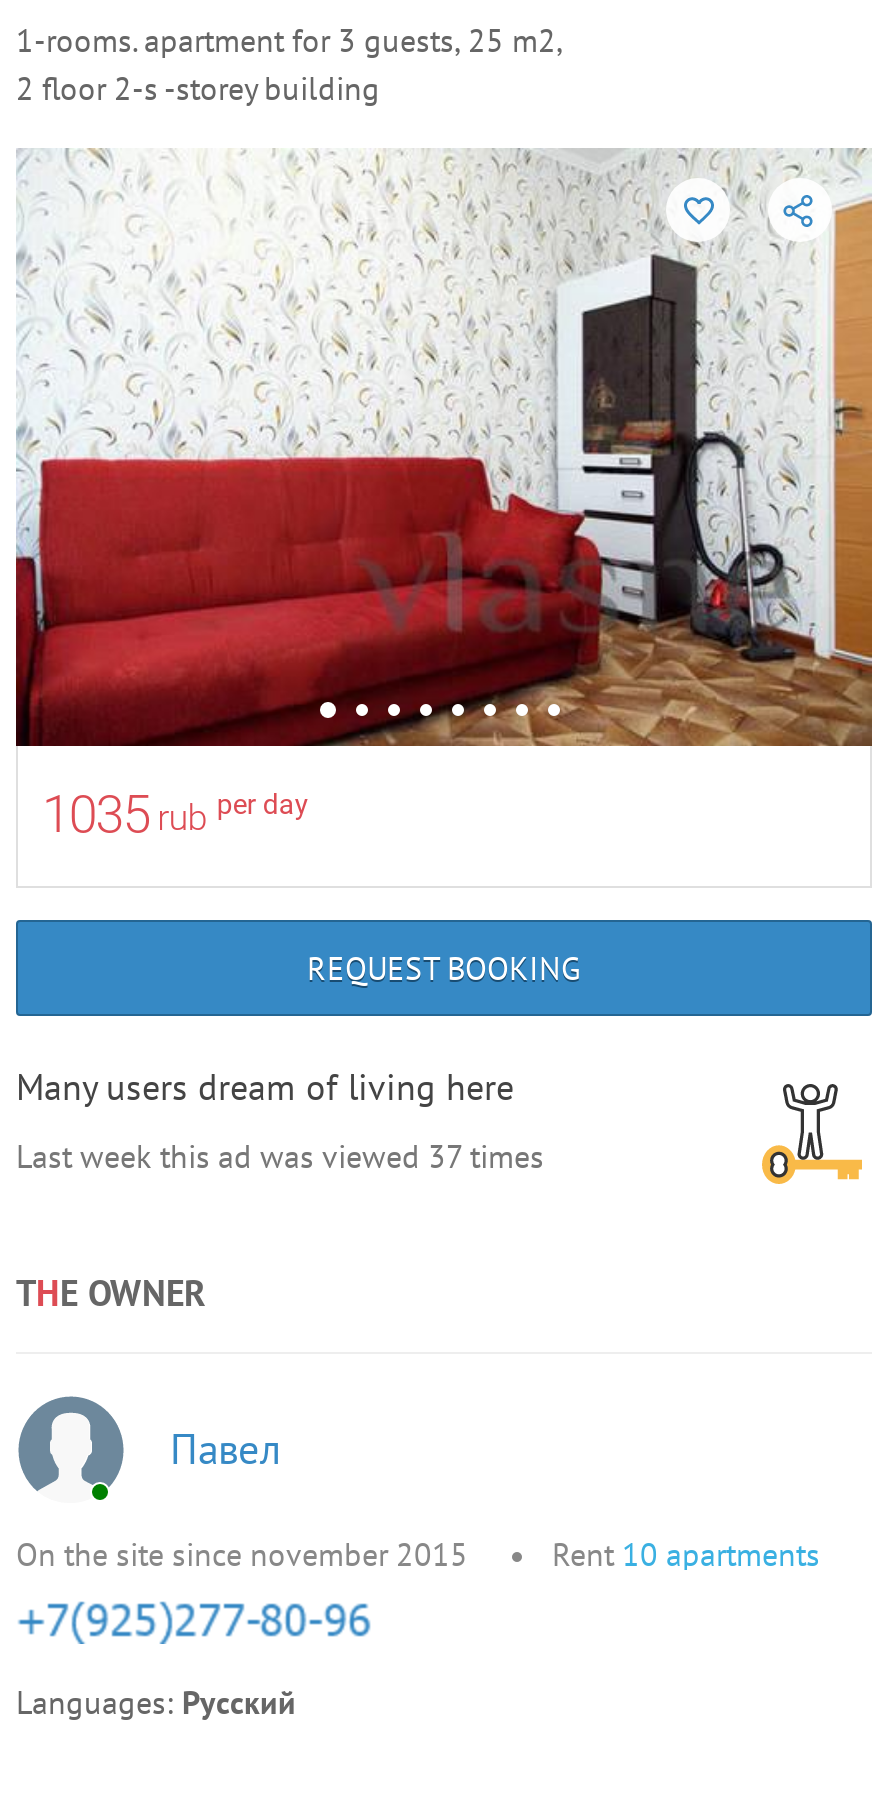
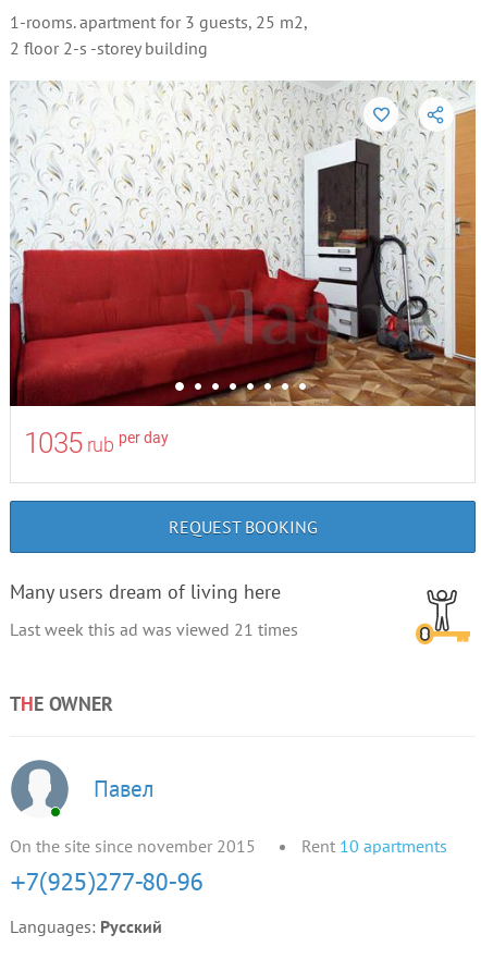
[16,1136,544,1176] Last week this ad was viewed 37 times -> [10,618,298,640] Last week this ad was viewed 21 times

